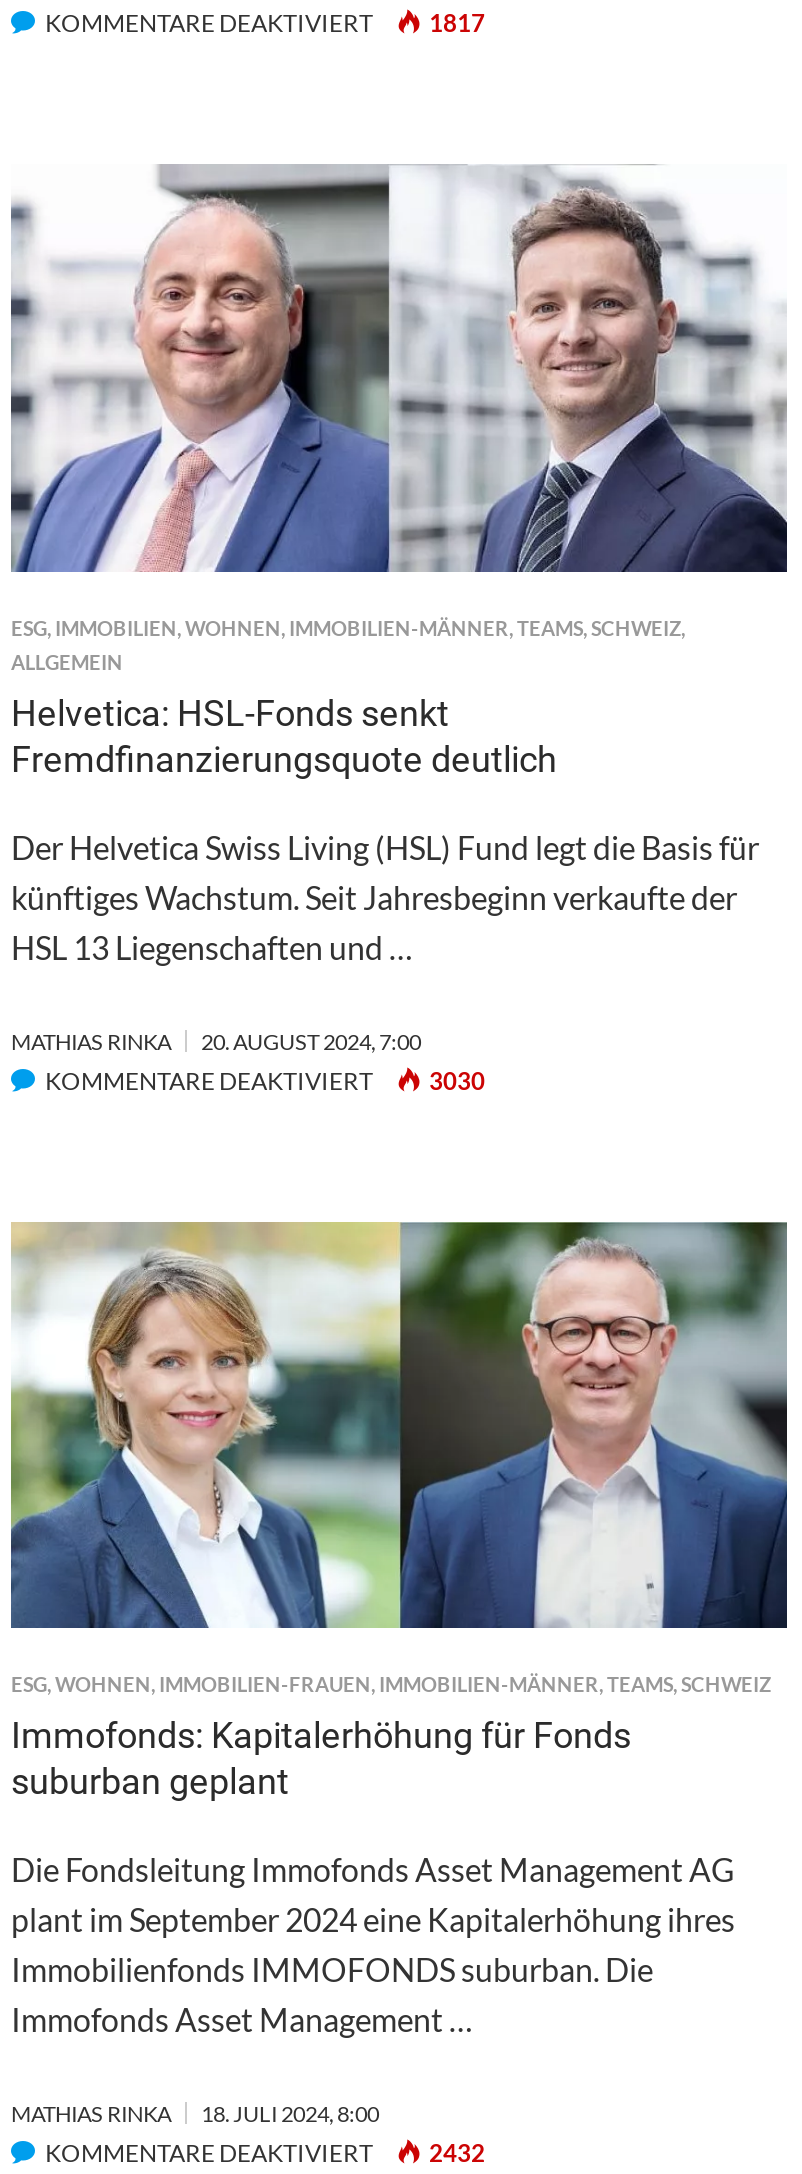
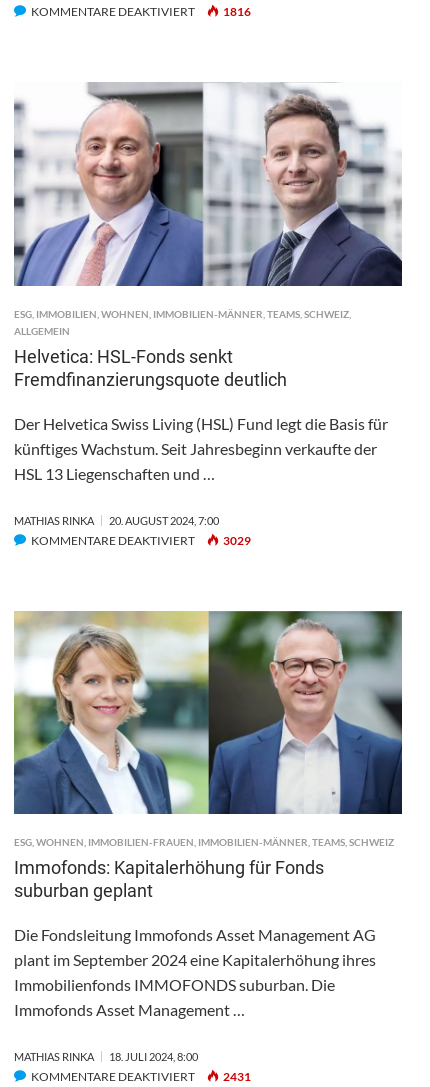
[425,9,485,39] 1817 -> [221,4,251,19] 1816
[425,1065,485,1095] 3030 -> [221,533,251,548] 3029
[425,2138,485,2168] 2432 -> [221,1069,251,1084] 2431

